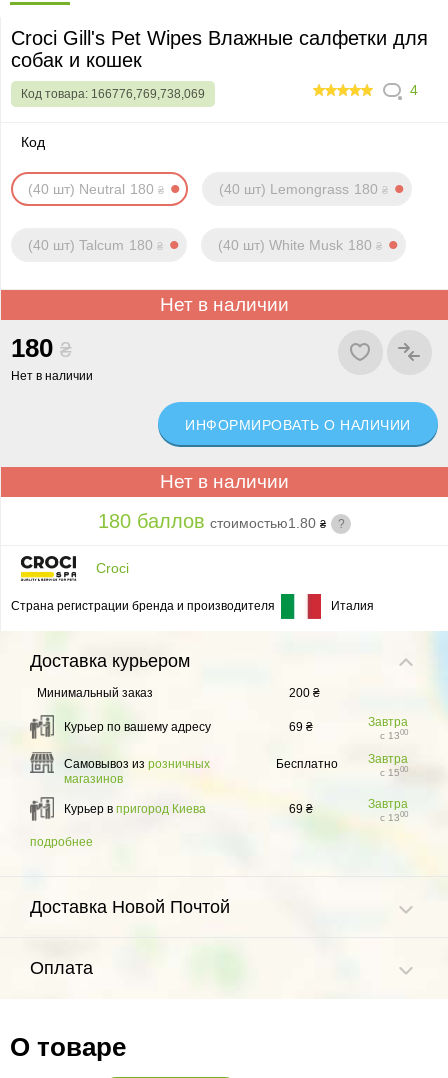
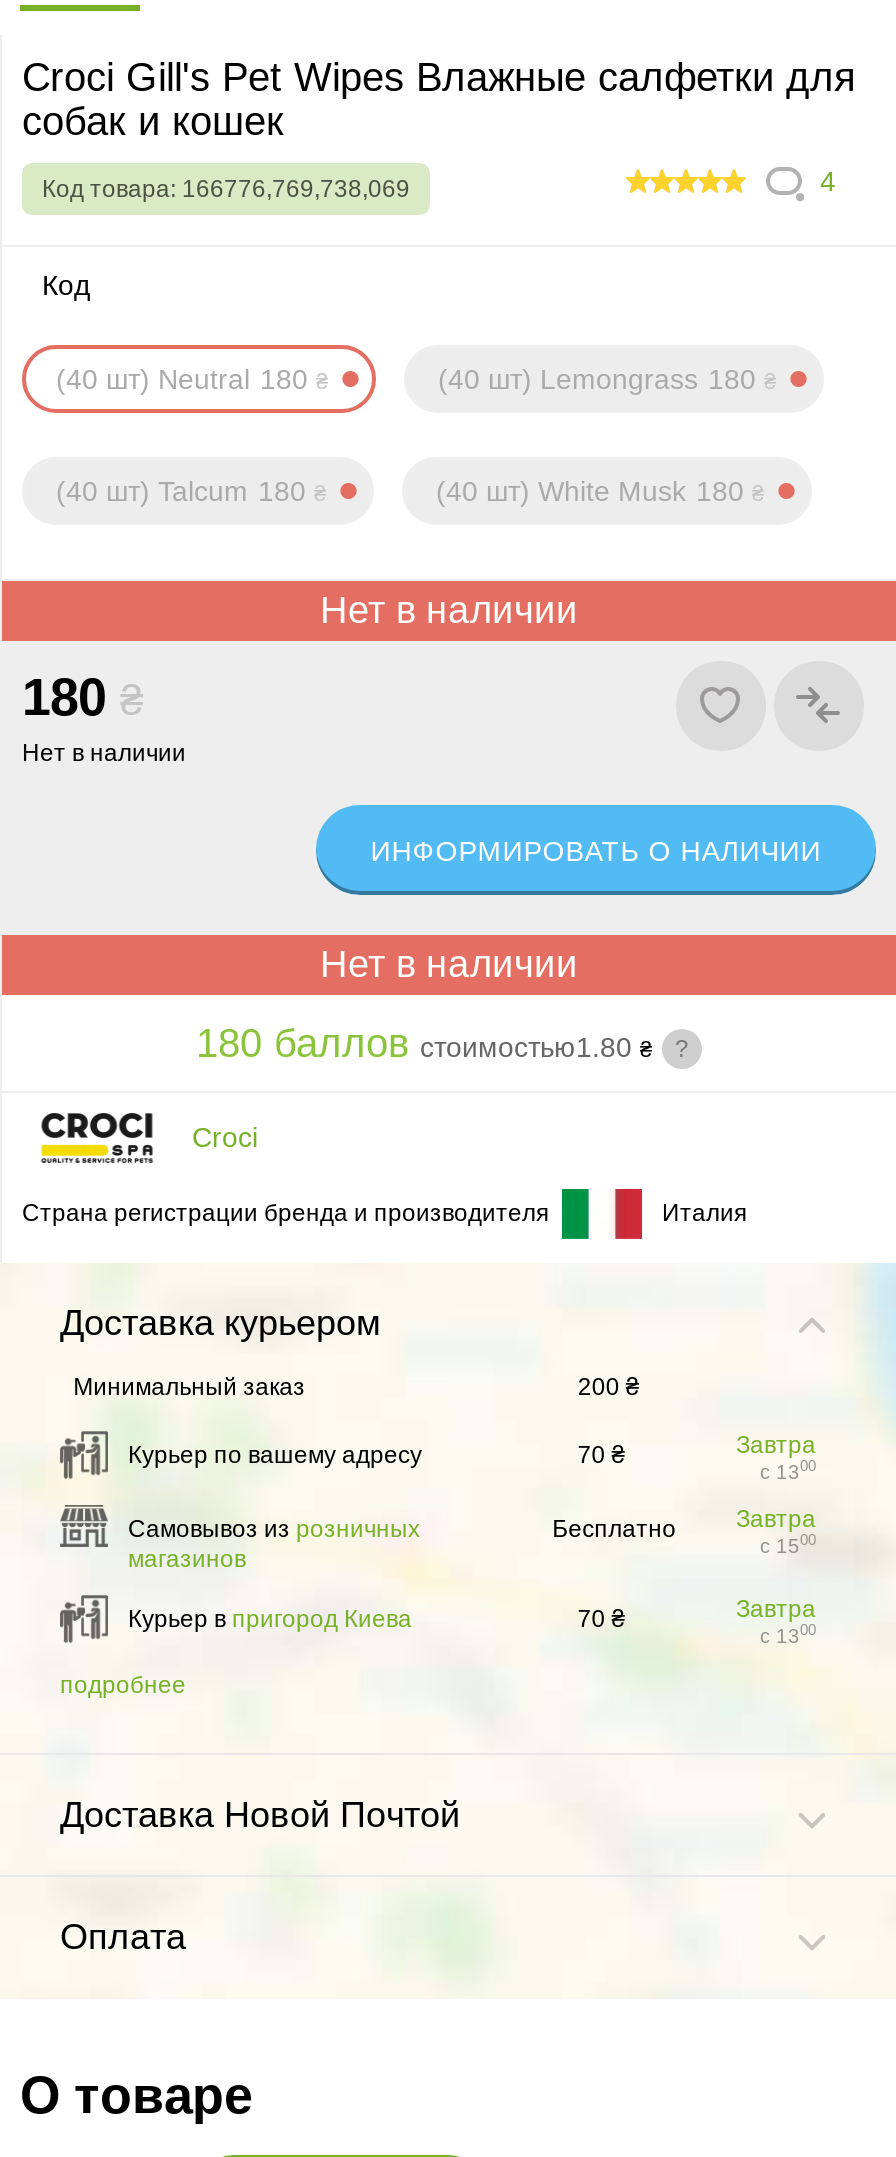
[289,720,313,734] 69 ₴ -> [578,1441,626,1469] 70 ₴
[289,802,313,816] 69 ₴ -> [578,1605,626,1633] 70 ₴

